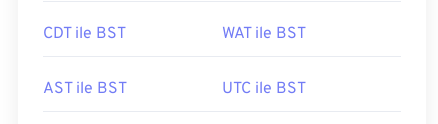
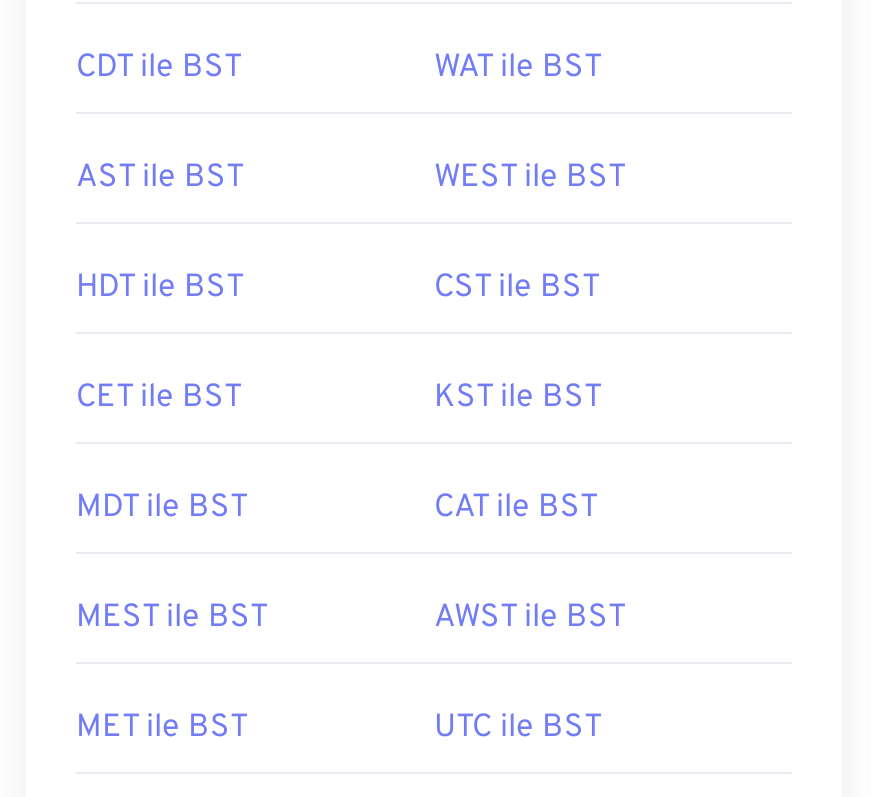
none -> [76,158,626,748] WEST ile BST | HDT ile BST | CST ile BST | CET ile BST | KST ile BST | MDT ile BST | CAT ile BST | MEST ile BST | AWST ile BST | MET ile BST

